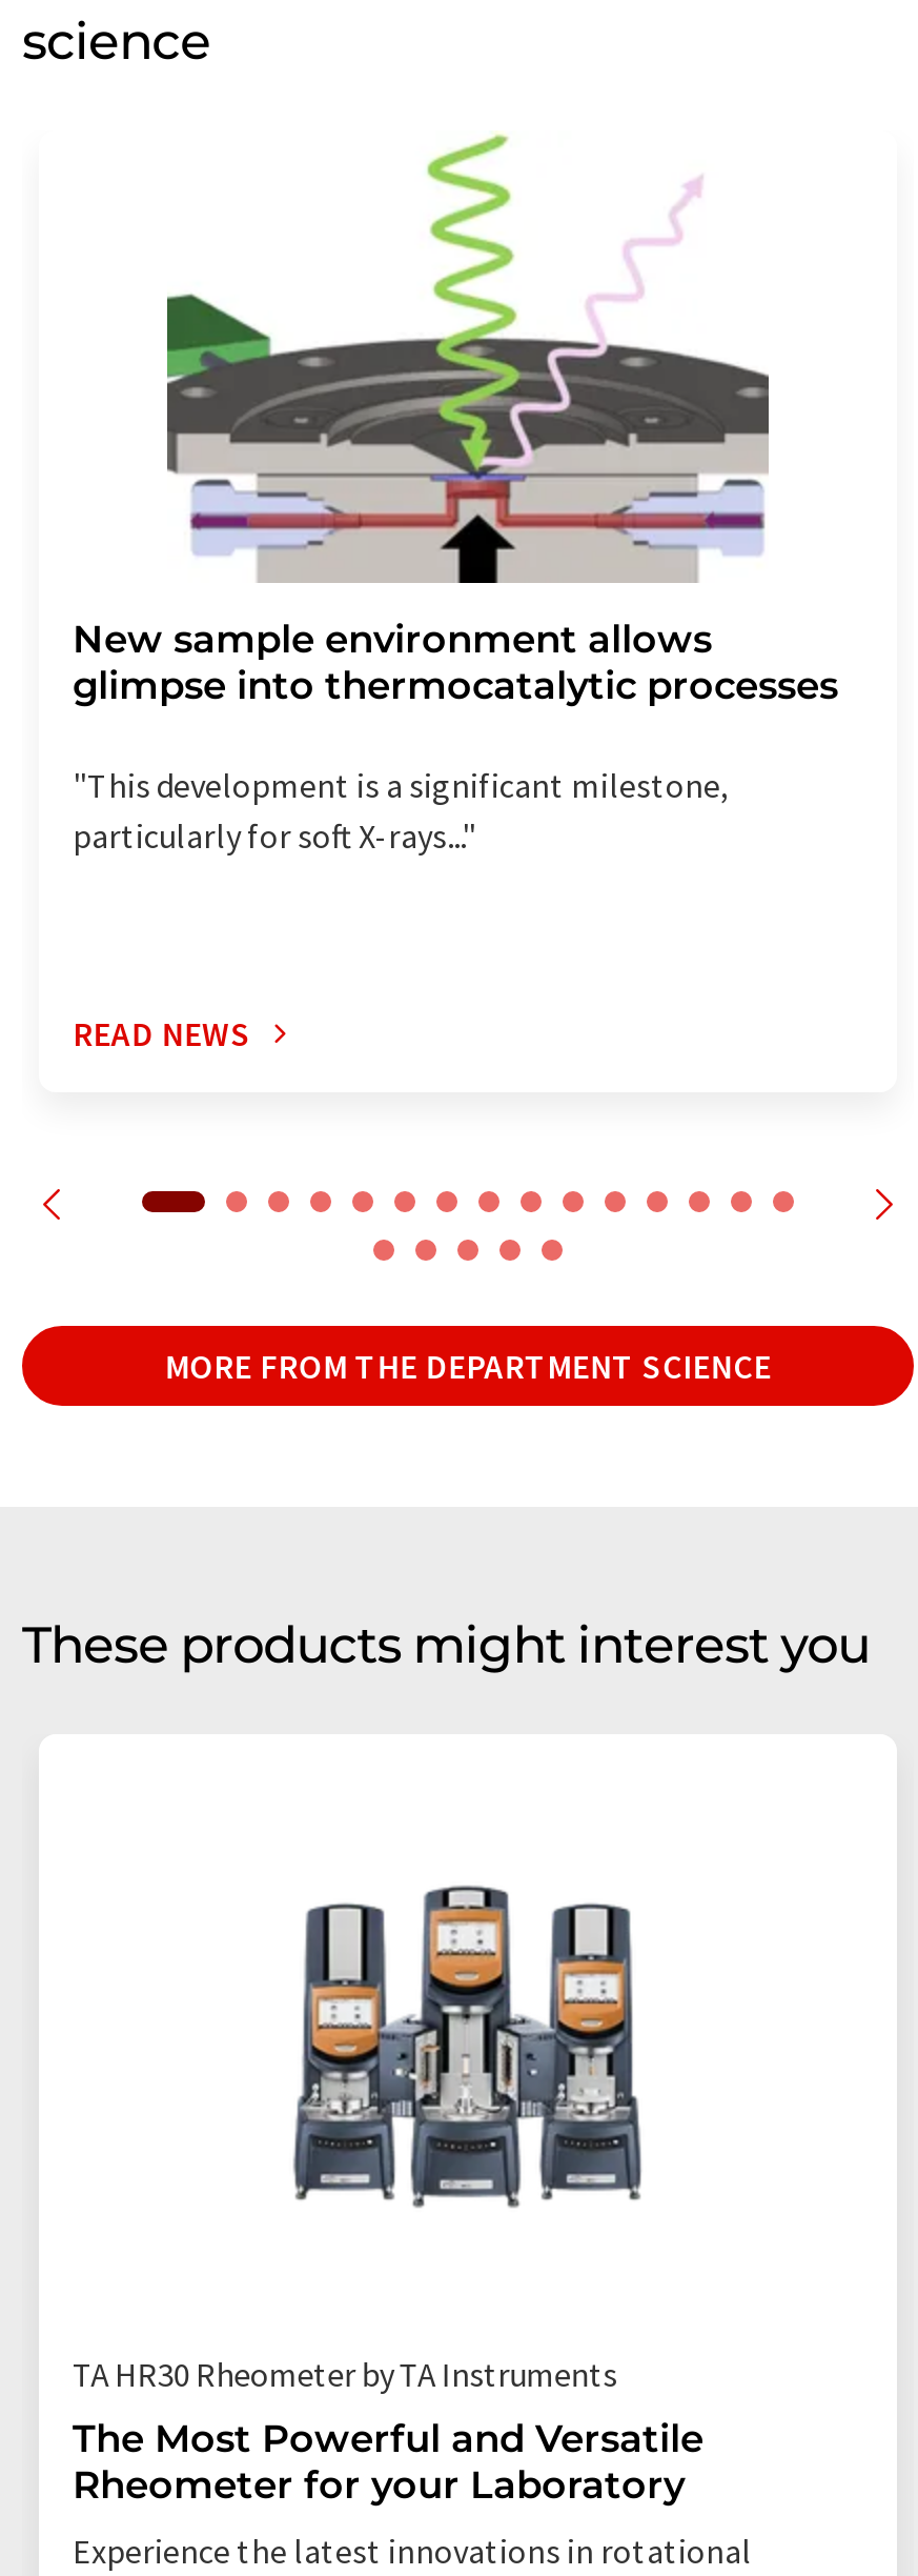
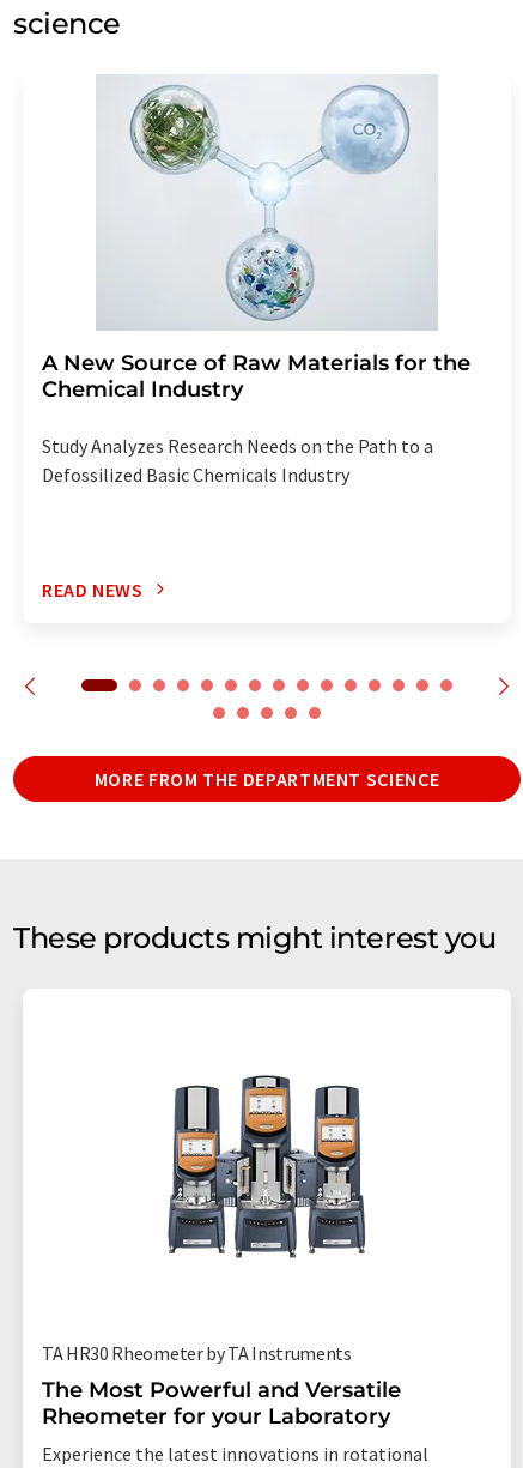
[73,133,838,708] [image] | New sample environment allows | glimpse into thermocatalytic processes -> [42,75,470,402] [image] | A New Source of Raw Materials for the | Chemical Industry
[73,763,729,856] "This development is a significant milestone, | particularly for soft X-rays..." -> [42,433,433,486] Study Analyzes Research Needs on the Path to a | Defossilized Basic Chemicals Industry

